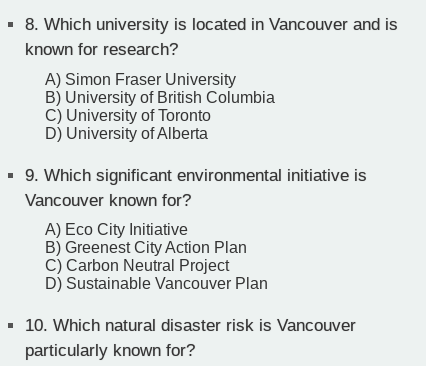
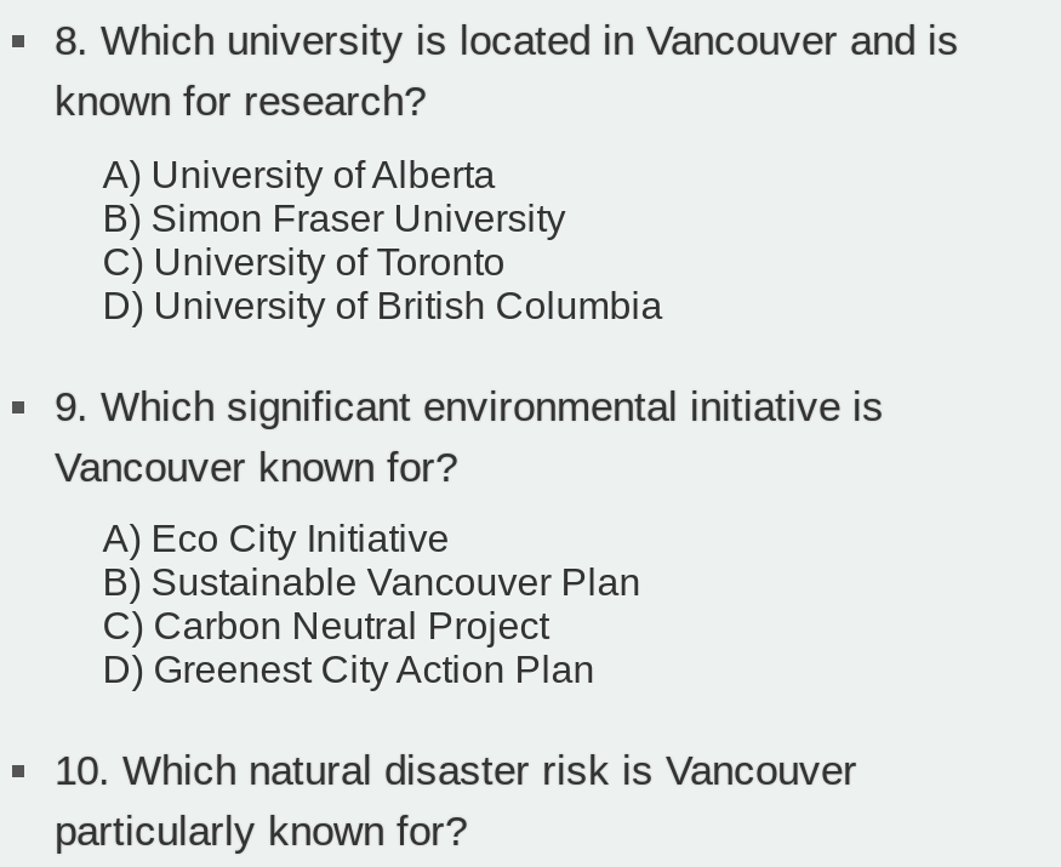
[45,71,275,106] A) Simon Fraser University | B) University of British Columbia -> [103,153,566,238] A) University of Alberta | B) Simon Fraser University
[45,125,208,142] D) University of Alberta -> [103,284,663,325] D) University of British Columbia
[45,239,247,256] B) Greenest City Action Plan -> [103,561,641,602] B) Sustainable Vancouver Plan
[45,275,268,292] D) Sustainable Vancouver Plan -> [103,648,595,689] D) Greenest City Action Plan

